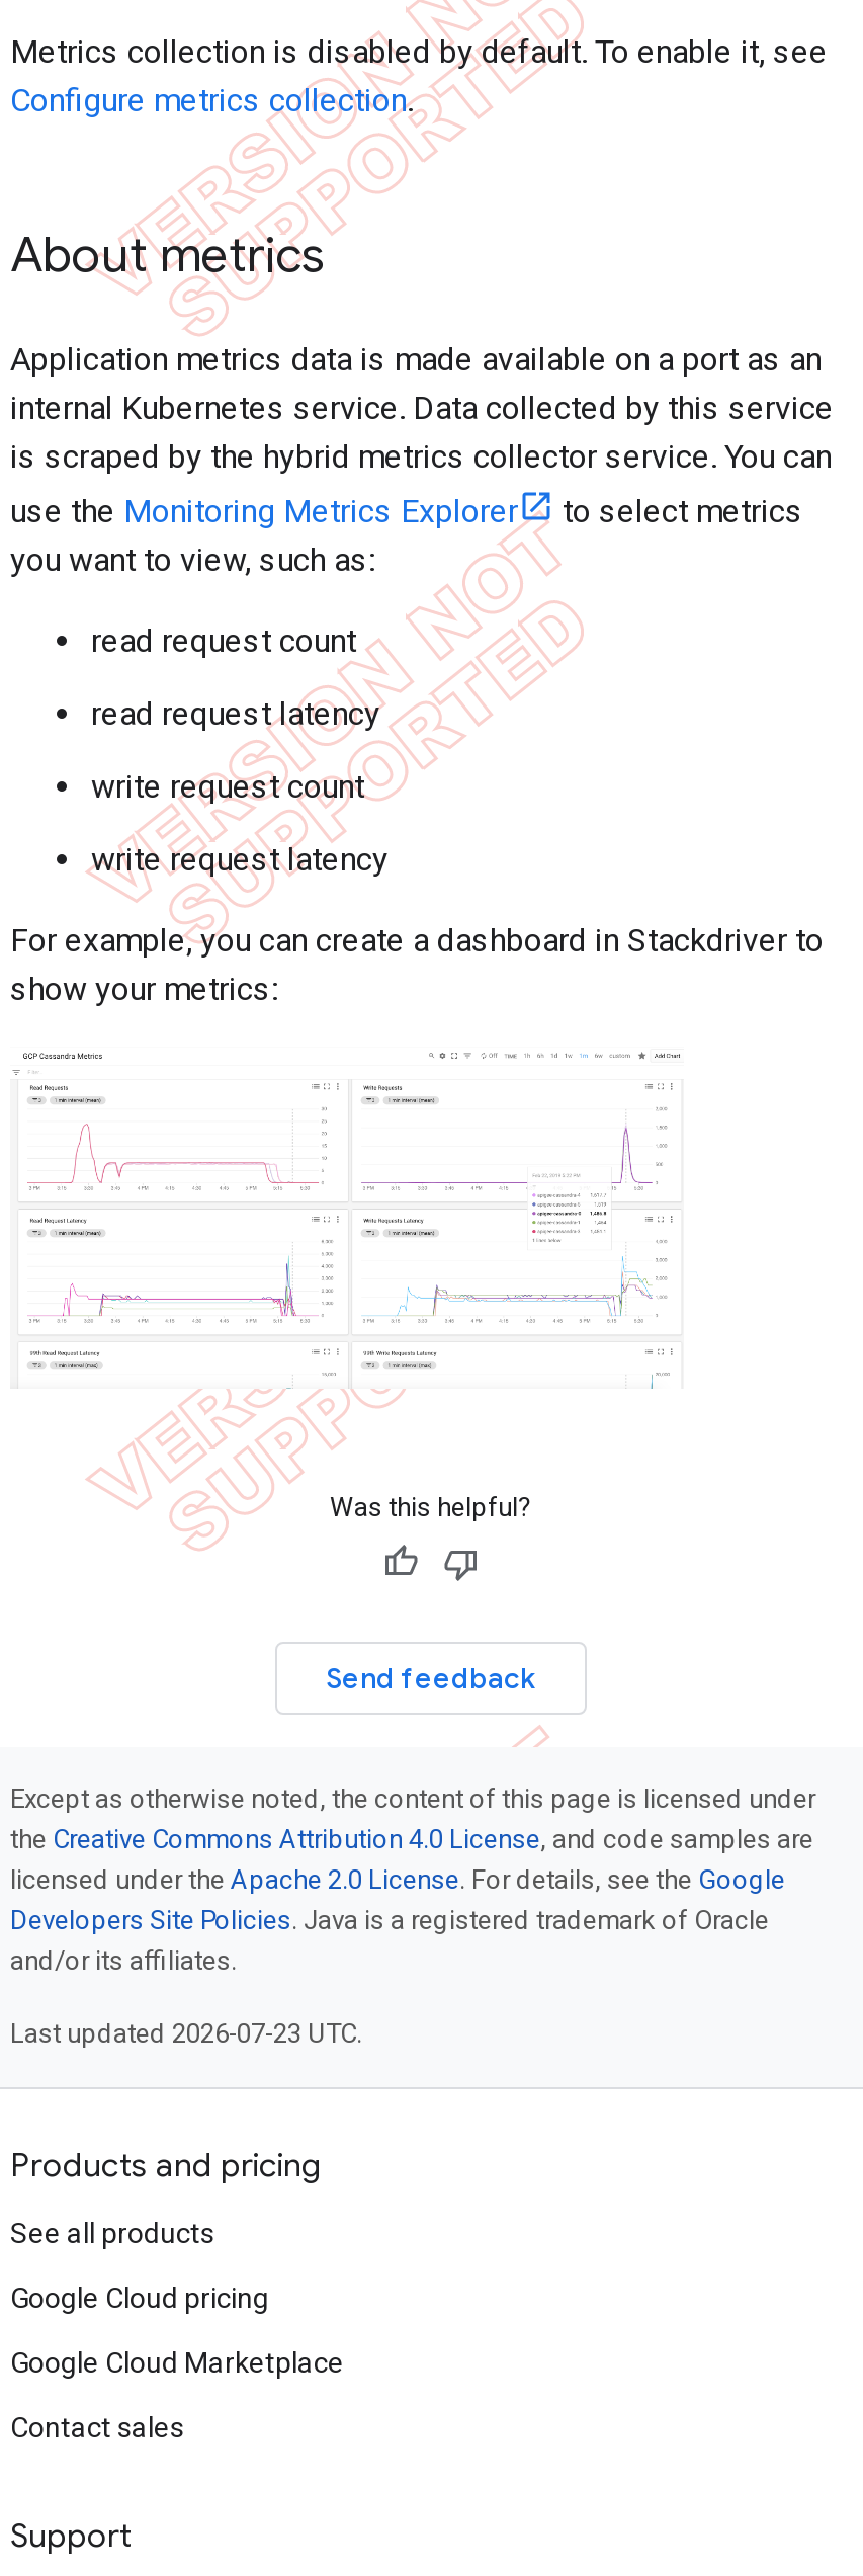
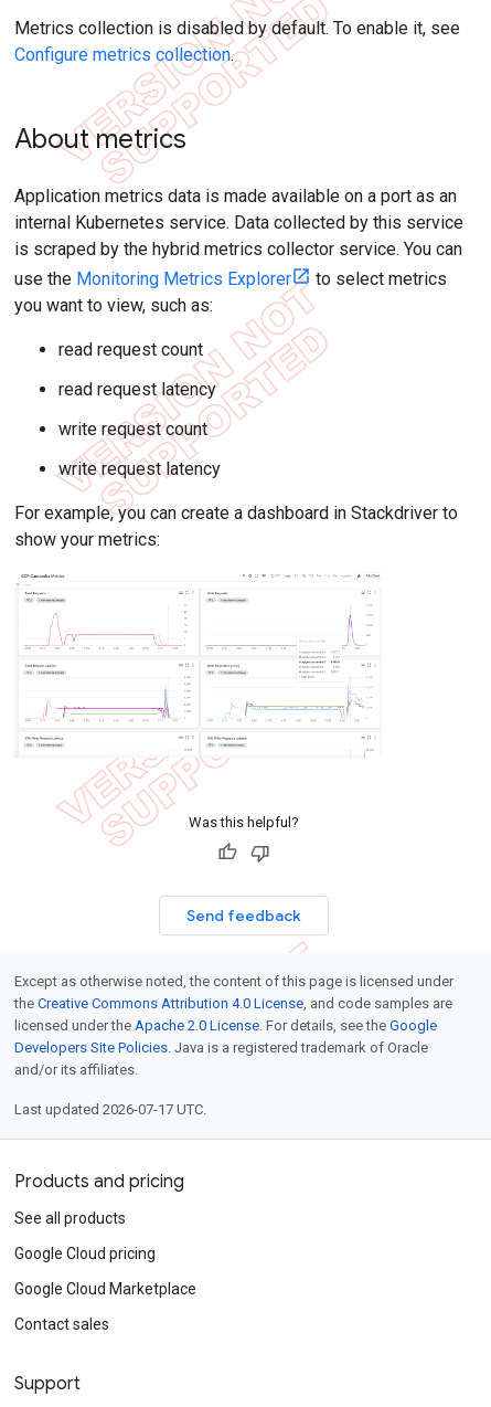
[10,2019,362,2049] Last updated 2026-07-23 UTC. -> [14,1102,206,1118] Last updated 2026-07-17 UTC.

